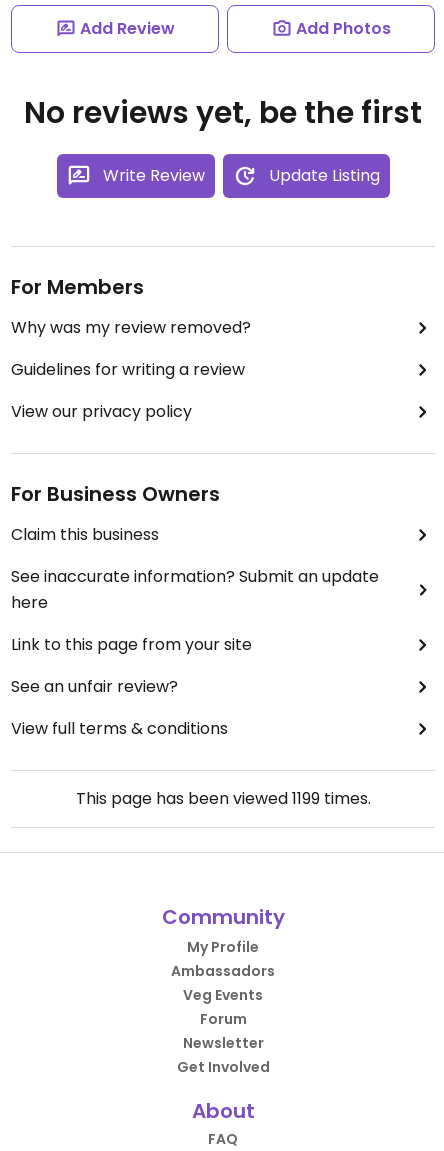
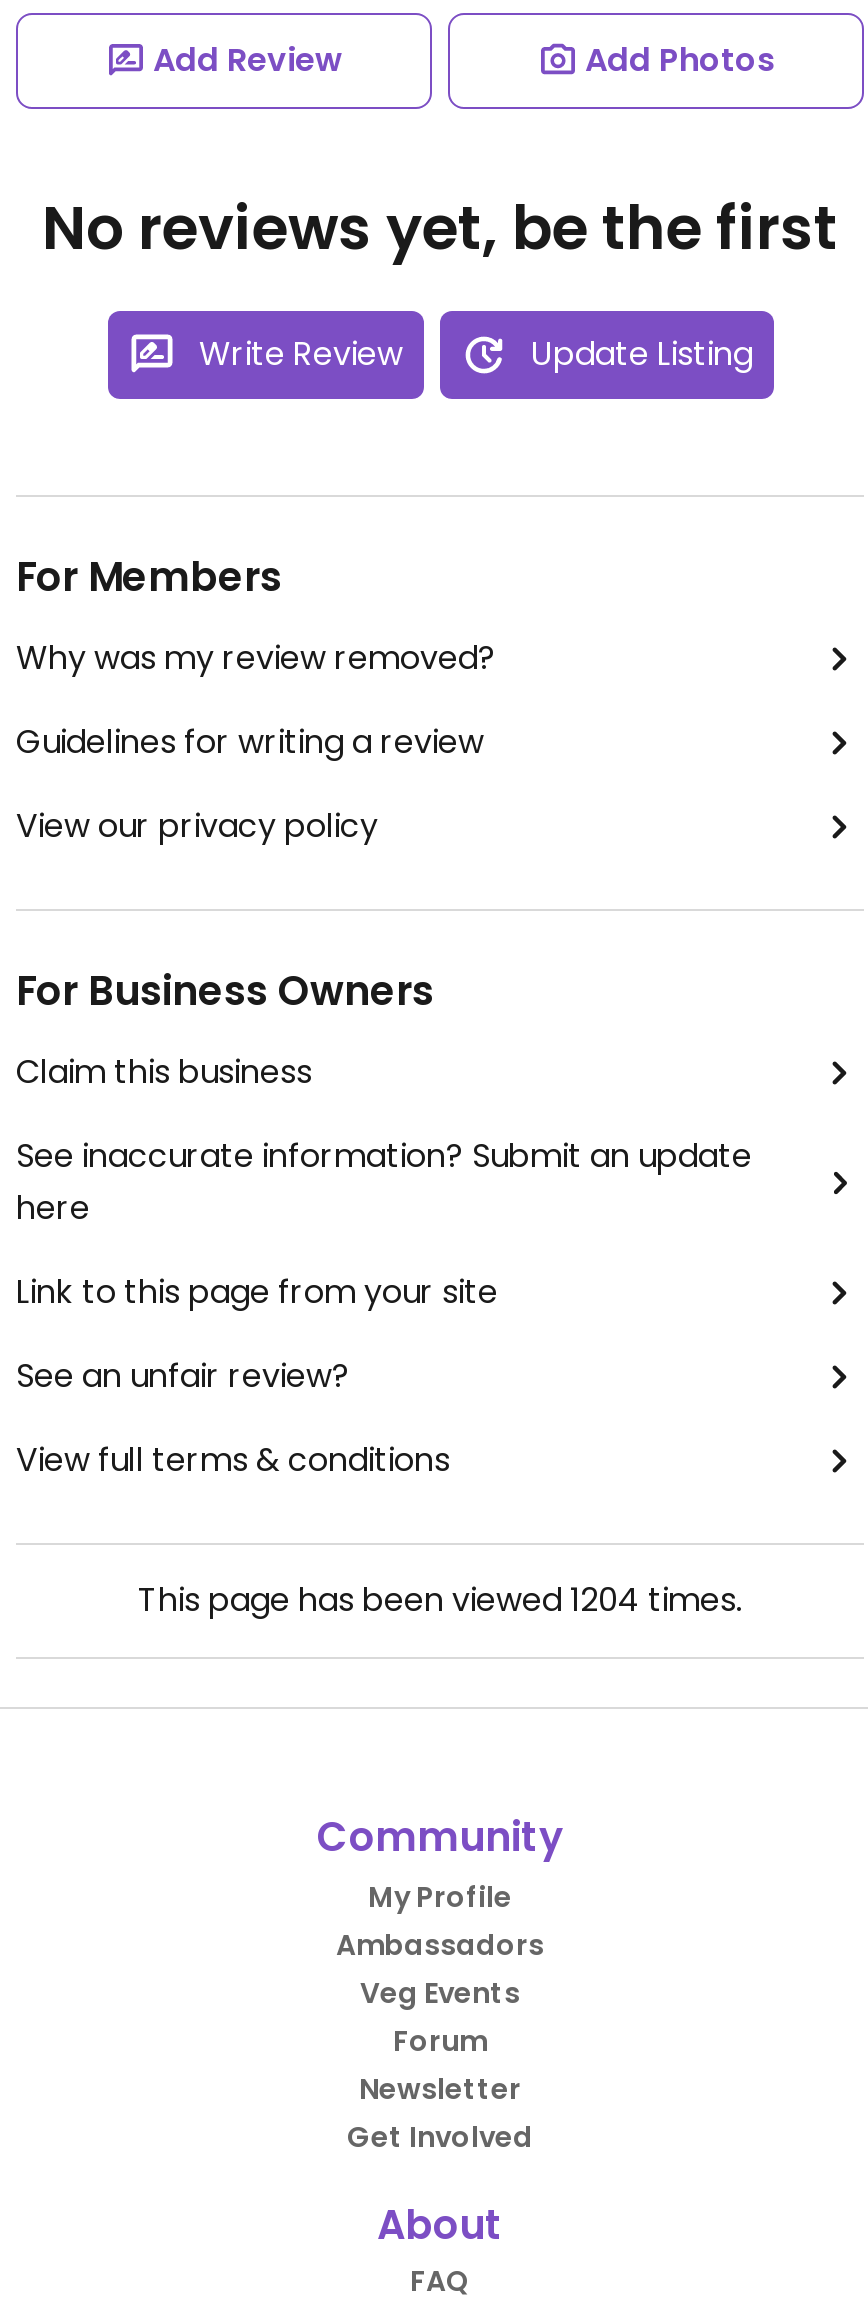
[75,787,370,810] This page has been viewed 1199 times. -> [138,1577,742,1623] This page has been viewed 1204 times.

